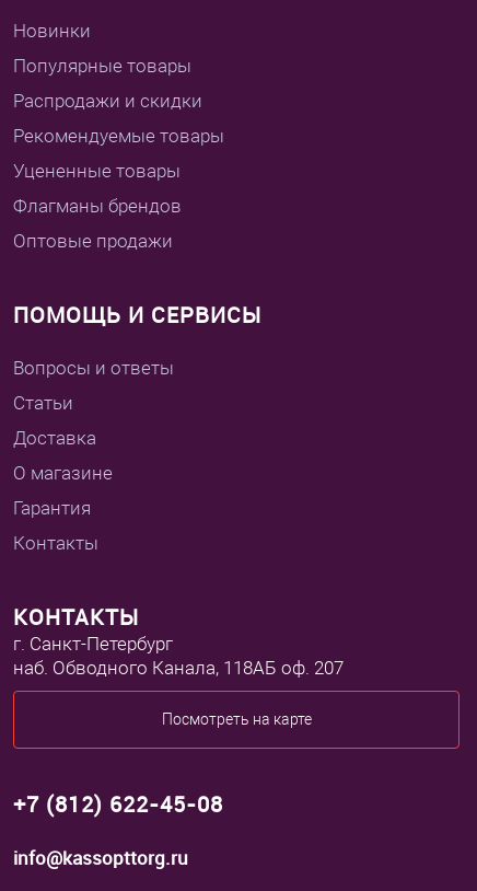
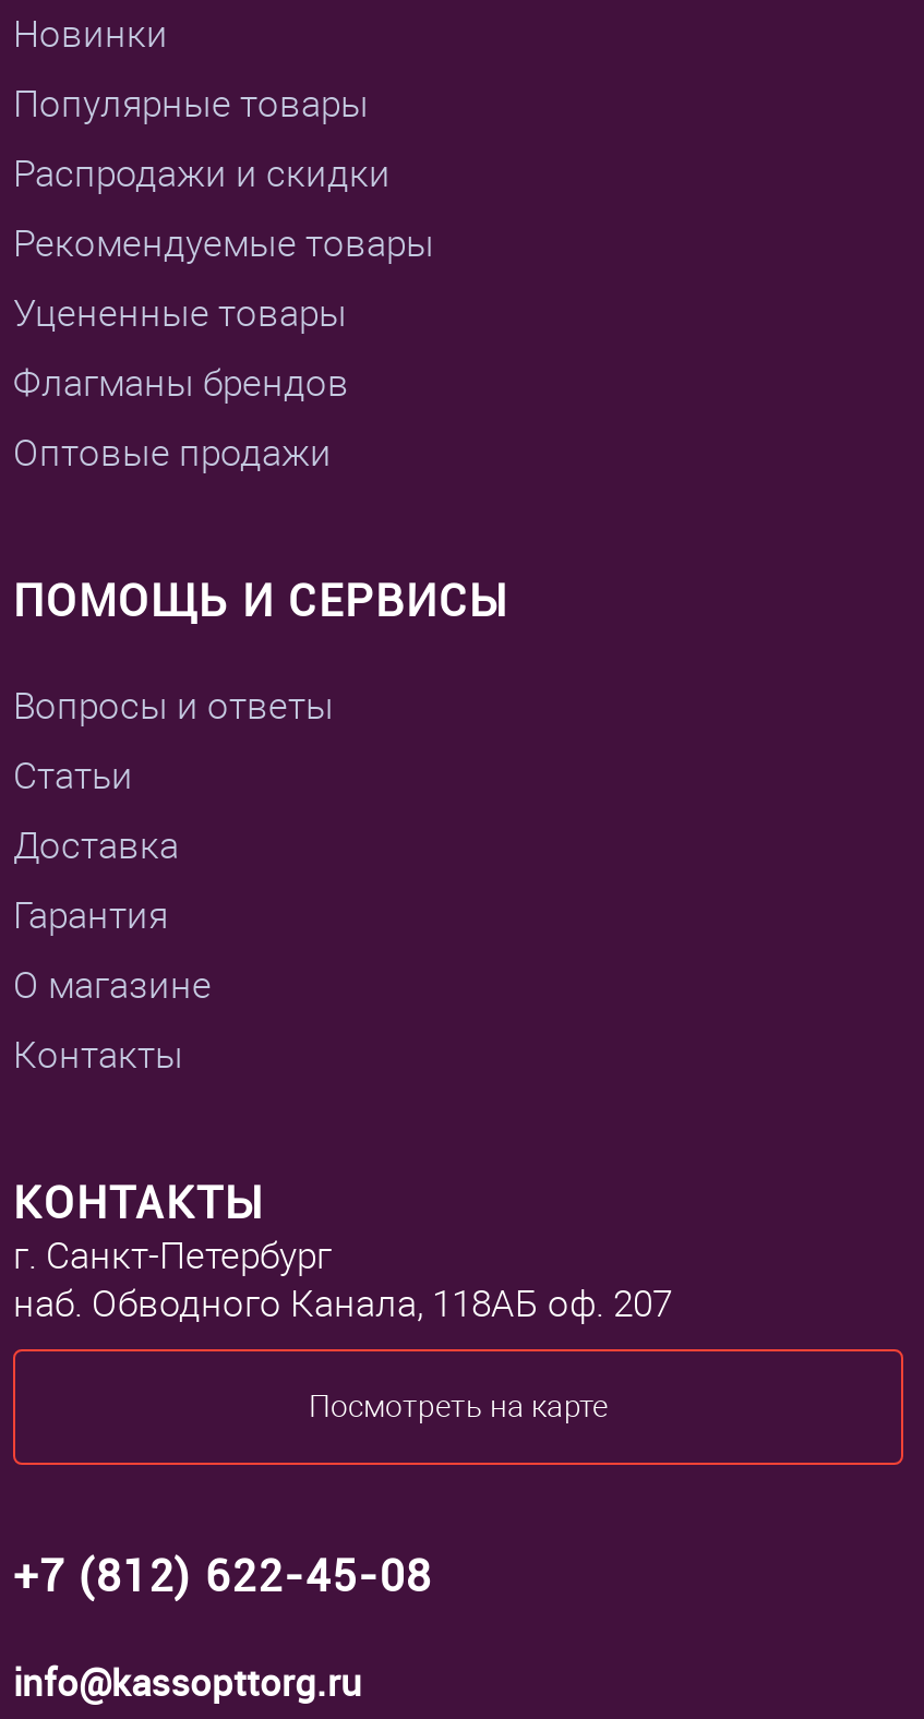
moved [13,462,113,484] -> [13,964,212,1007]: О магазине
moved [13,497,91,519] -> [13,894,168,938]: Гарантия

